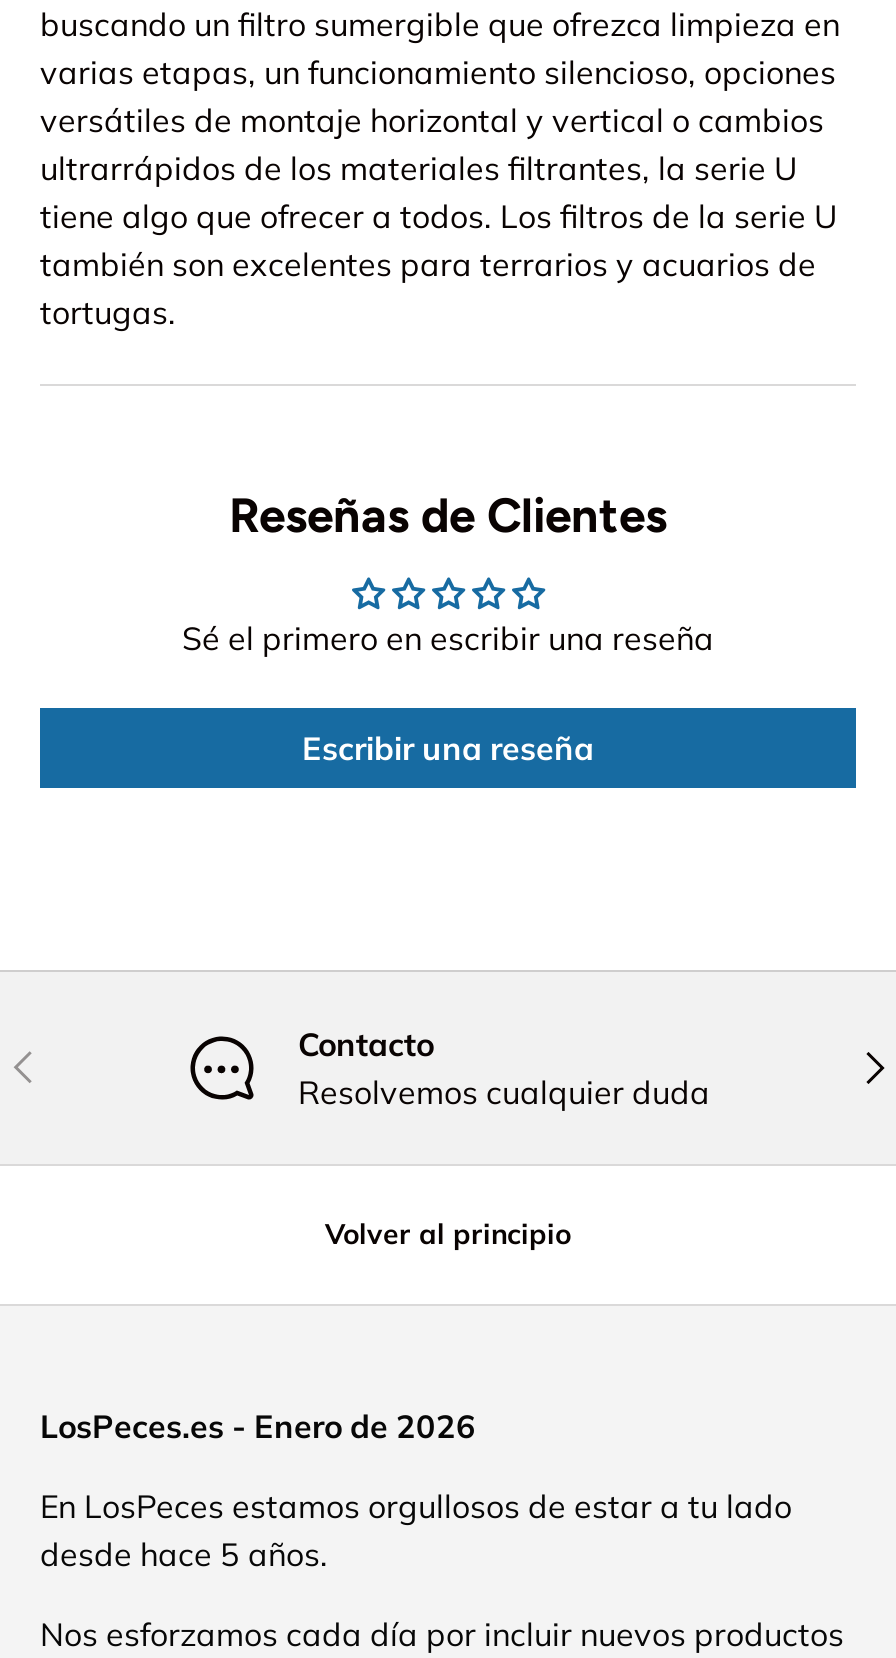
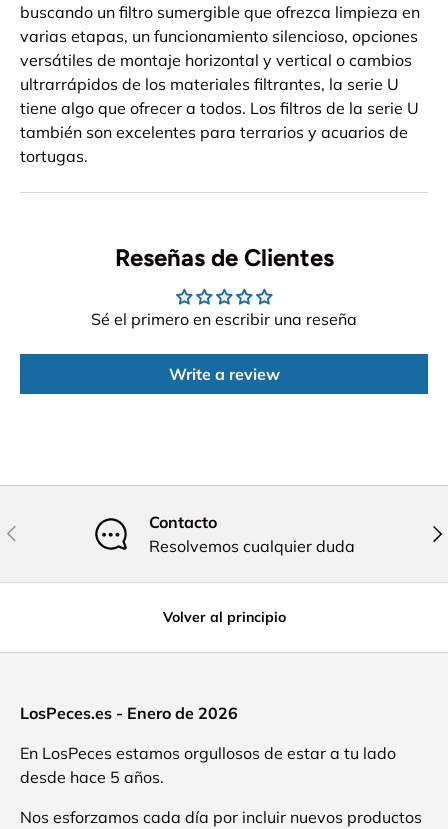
[302,728,594,768] Escribir una reseña -> [168,364,279,384] Write a review

